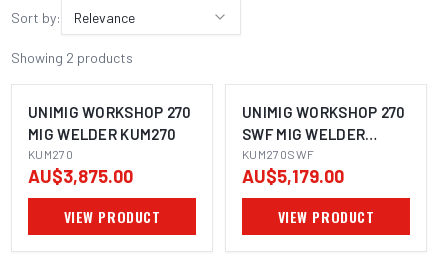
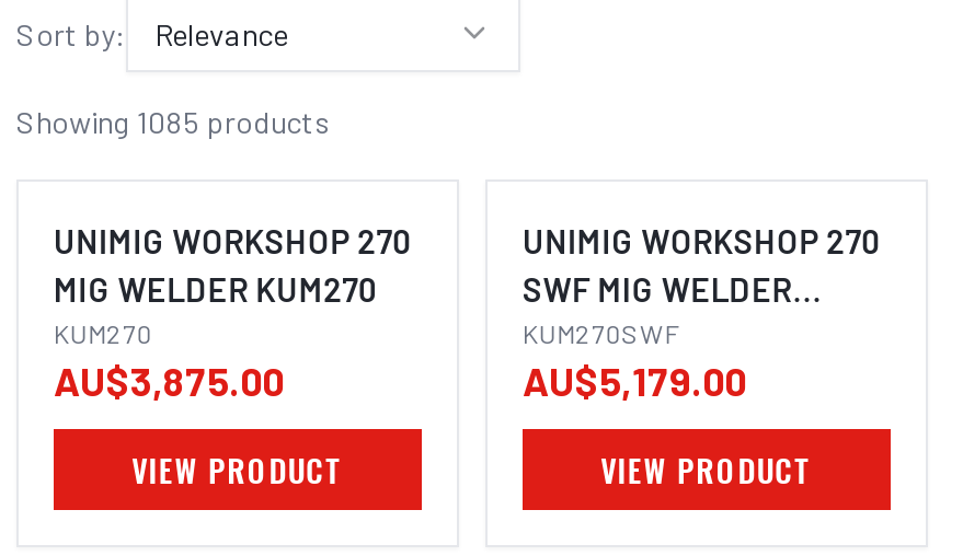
[11,49,133,66] Showing 2 products -> [16,103,330,140] Showing 1085 products

